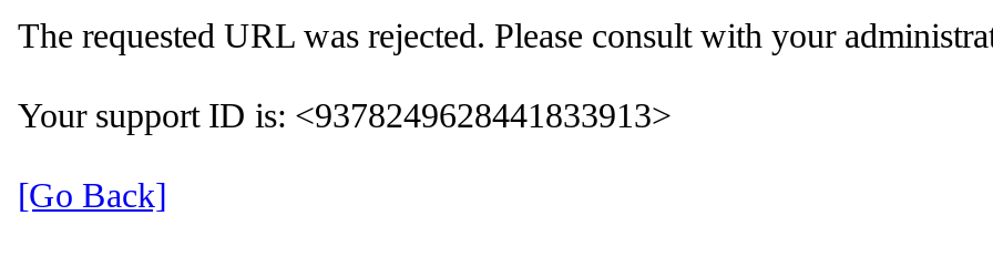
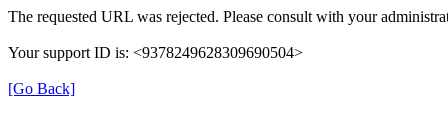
[18,96,672,134] Your support ID is: <9378249628441833913> -> [8,44,303,61] Your support ID is: <9378249628309690504>

